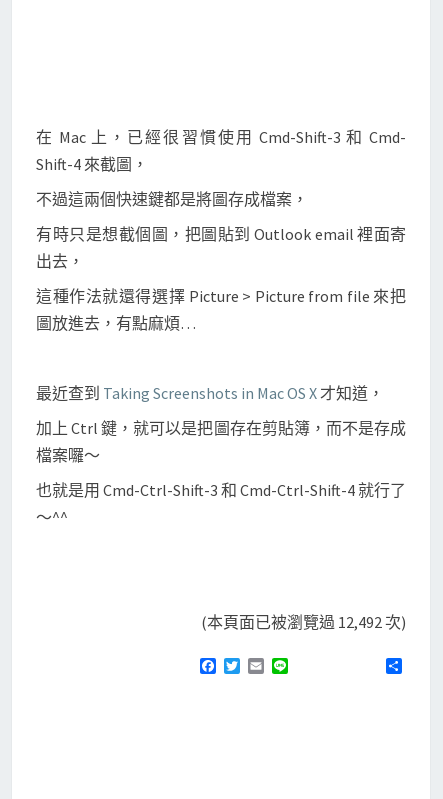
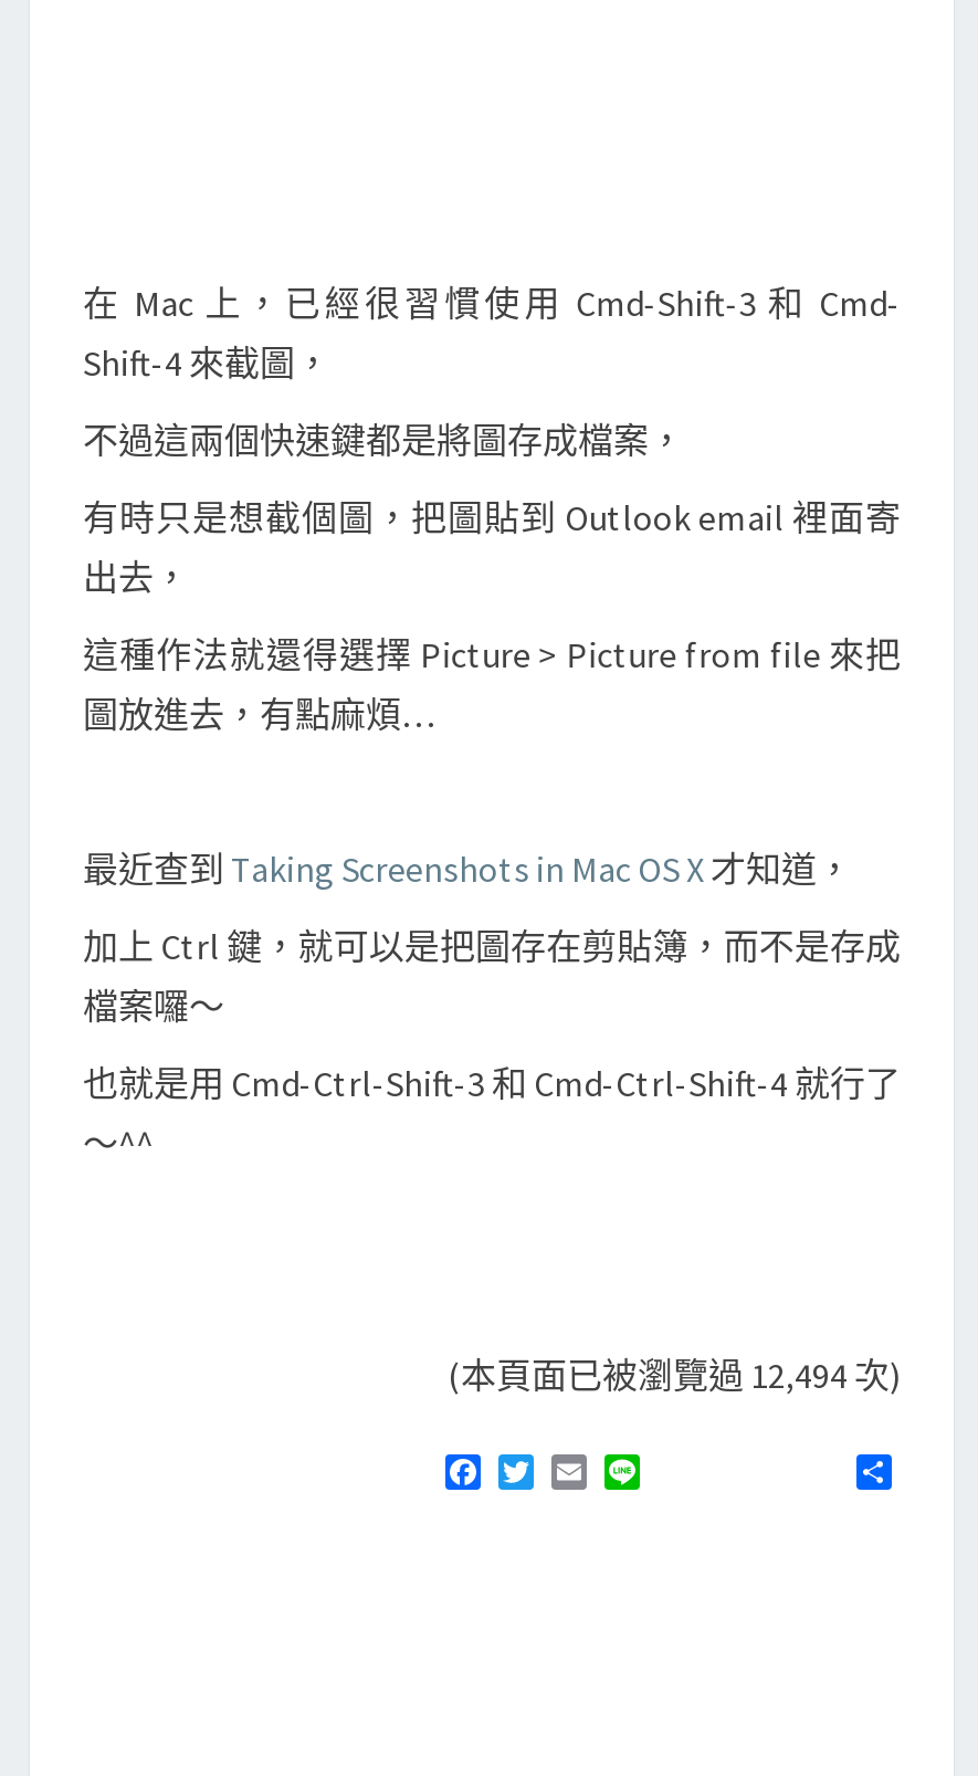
[201,612,406,632] (本頁面已被瀏覽過 12,492 次) -> [448,1353,901,1397] (本頁面已被瀏覽過 12,494 次)

